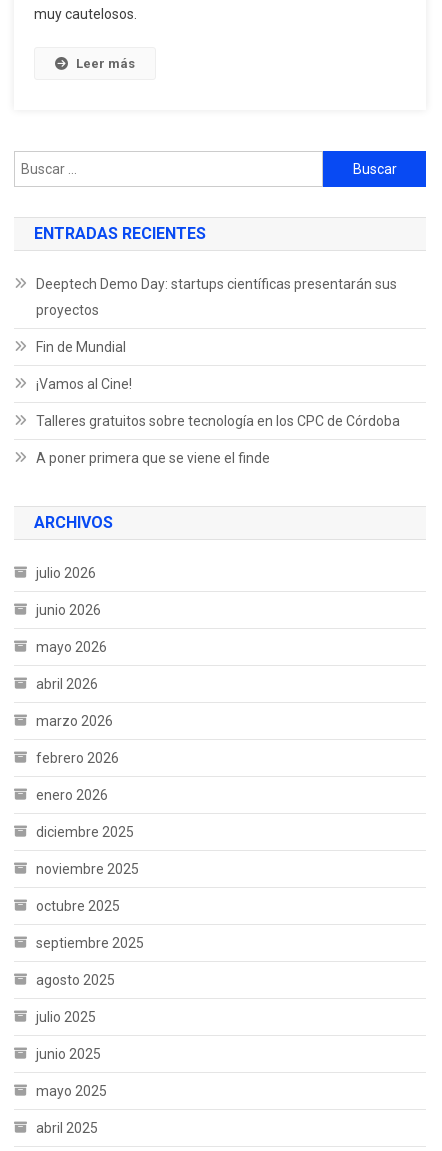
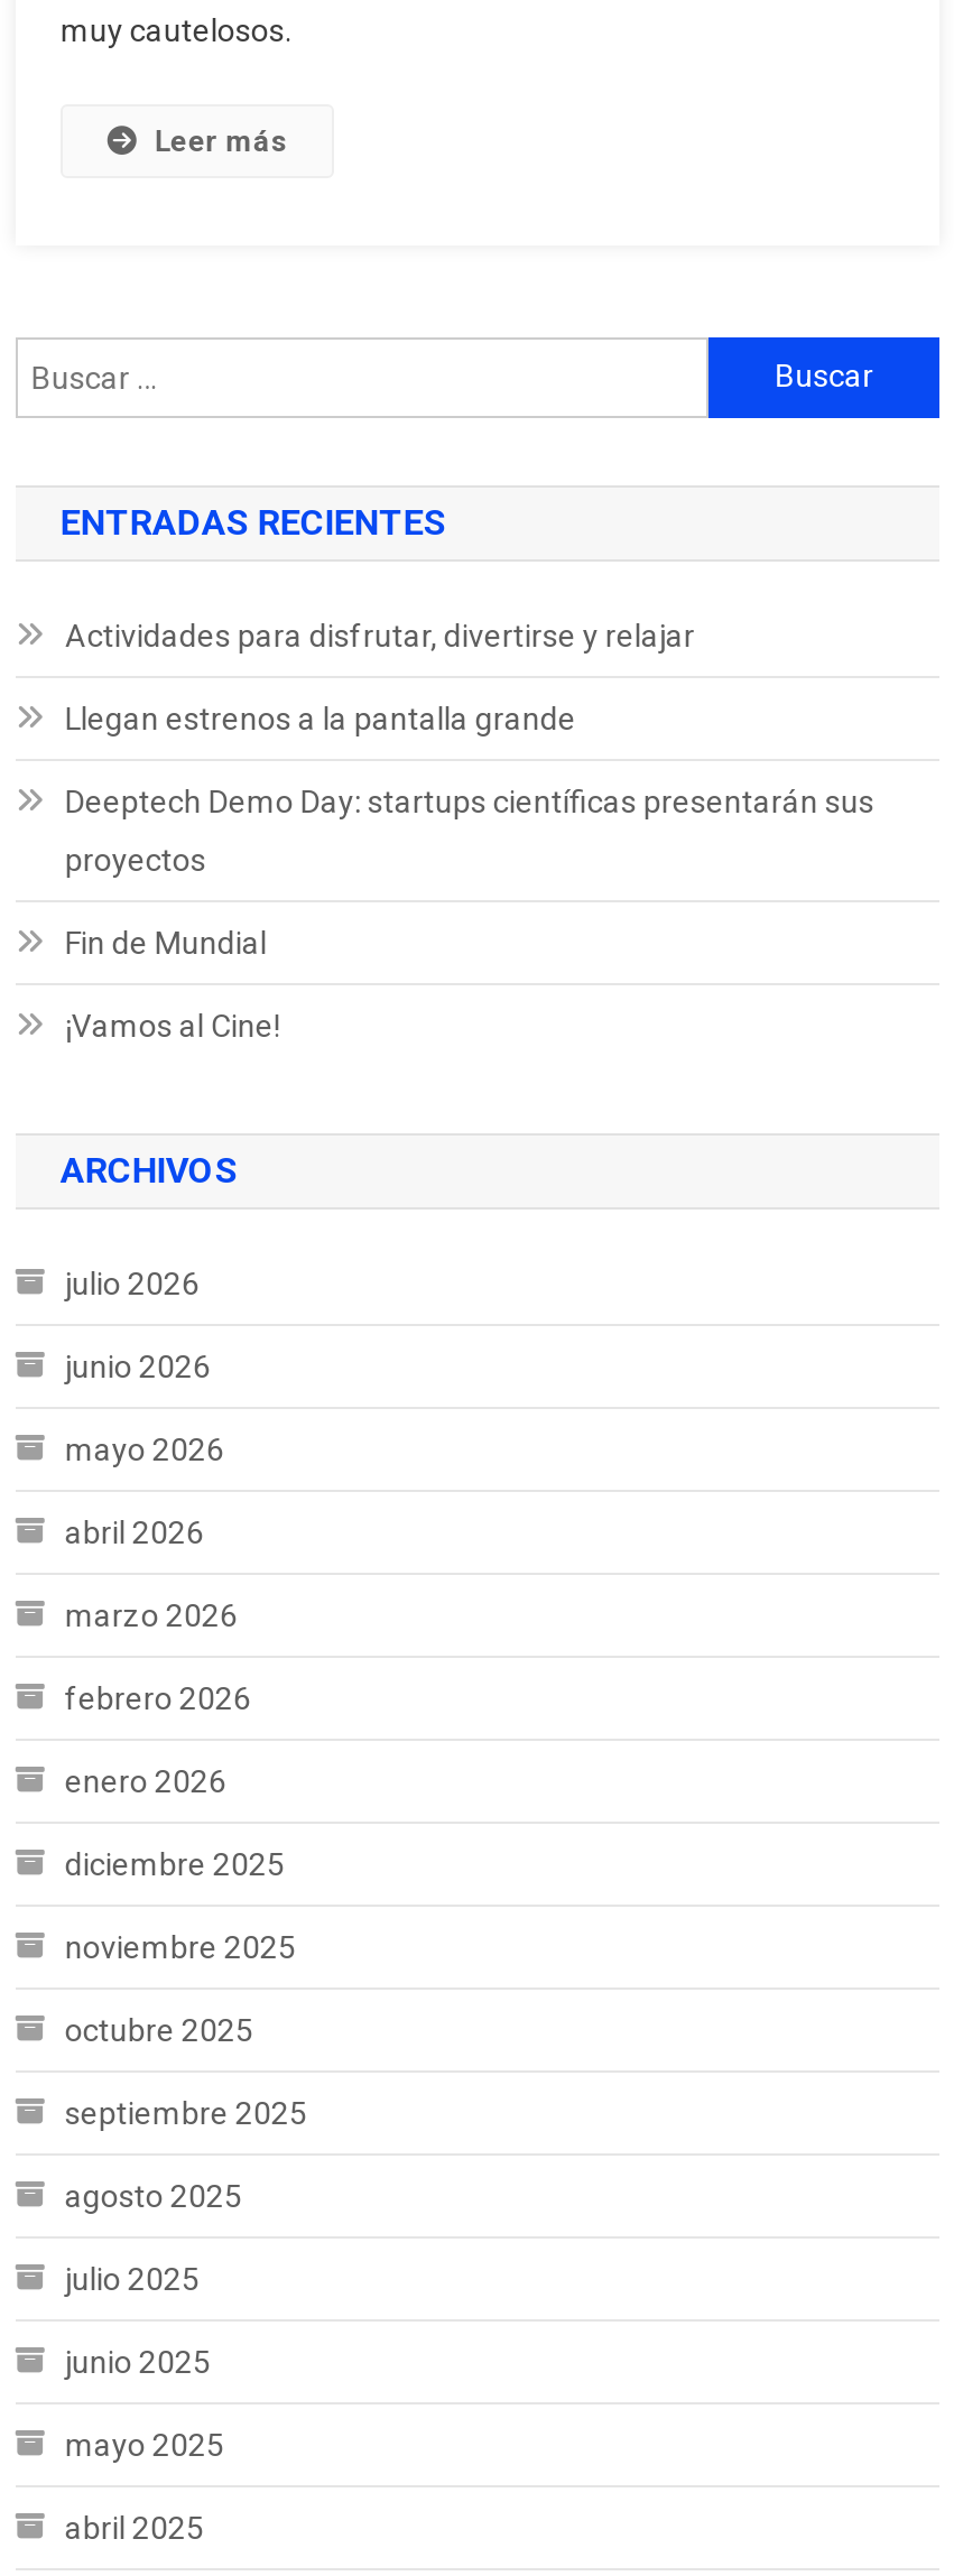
none -> [65,616,695,735] Actividades para disfrutar, divertirse y relajar | Llegan estrenos a la pantalla grande
moved [36,276,397,392] -> [65,782,874,1042]: Deeptech Demo Day: startups científicas presentarán sus | proyectos | Fin de Mundial | ¡Vamos al Cine!
[36,413,400,466] Talleres gratuitos sobre tecnología en los CPC de Córdoba | A poner primera que se viene el finde -> none

